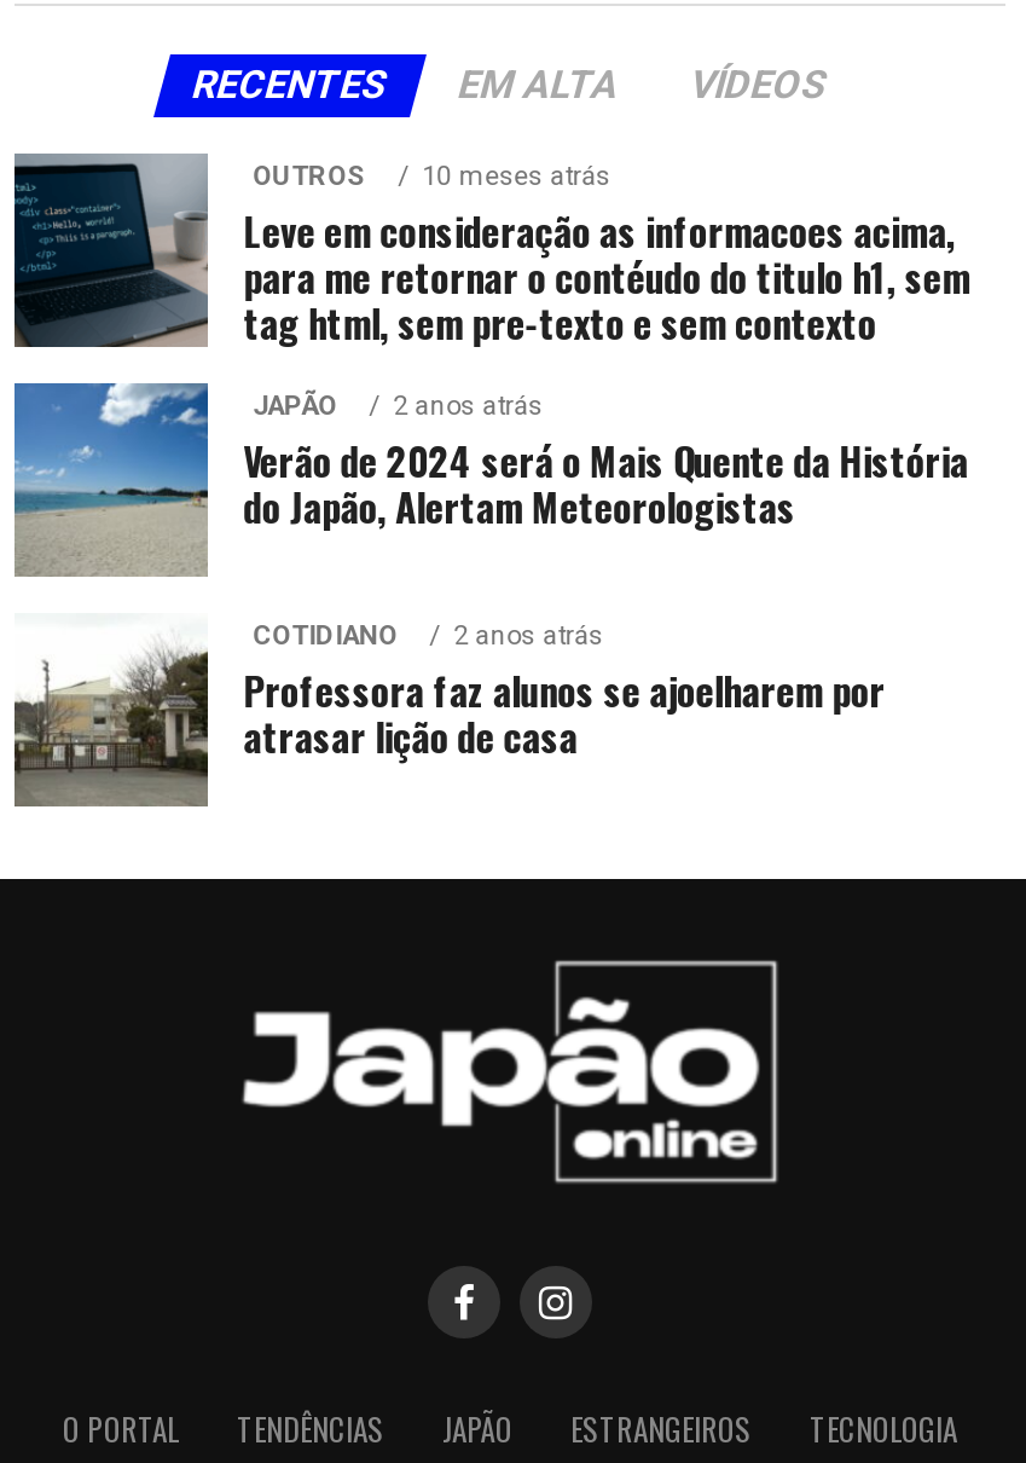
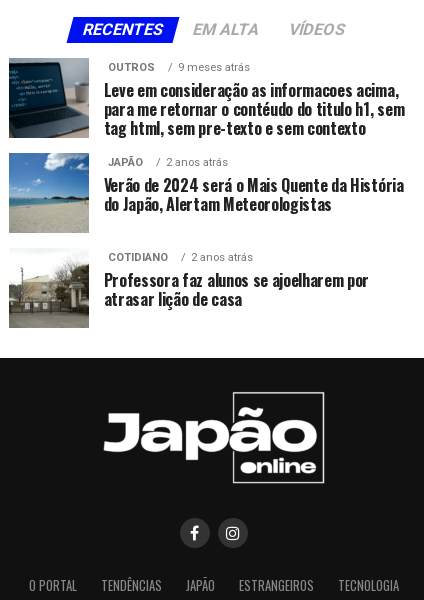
[253,161,611,192] OUTROS 10 meses atrás -> [108,61,250,74] OUTROS 9 meses atrás

